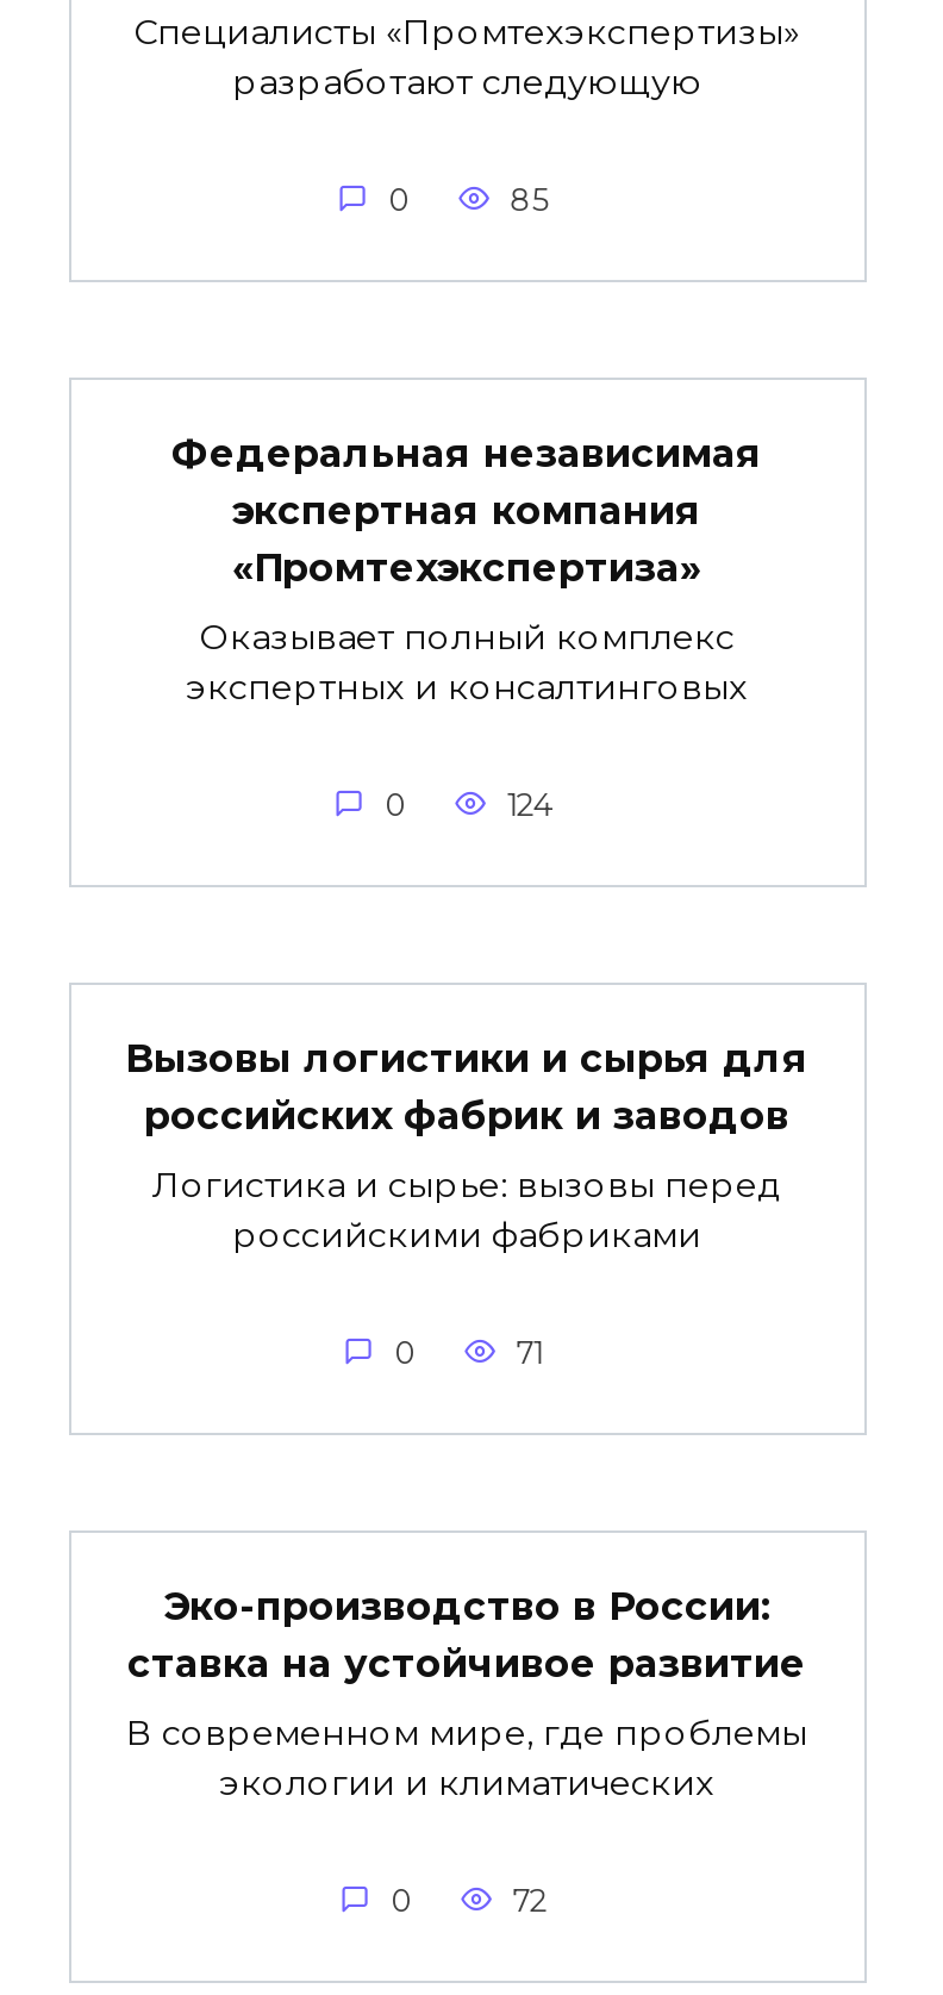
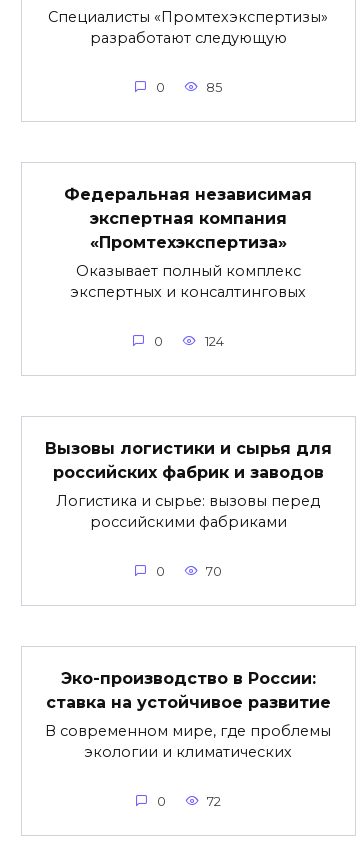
[516,1335,542,1370] 71 -> [206,564,222,579] 70

